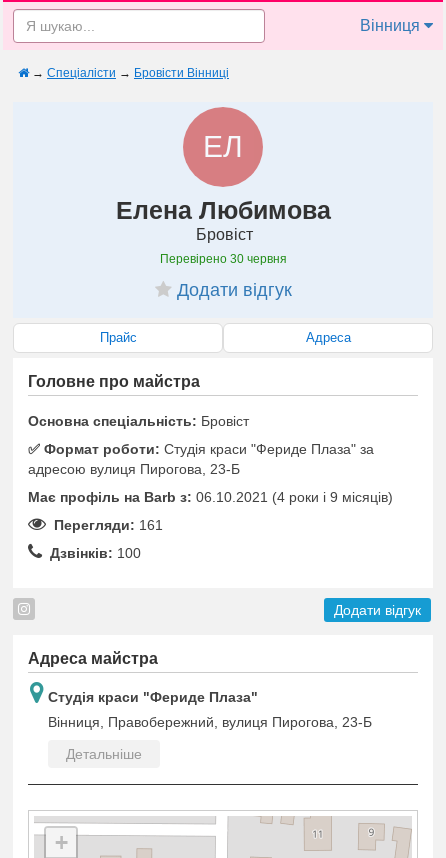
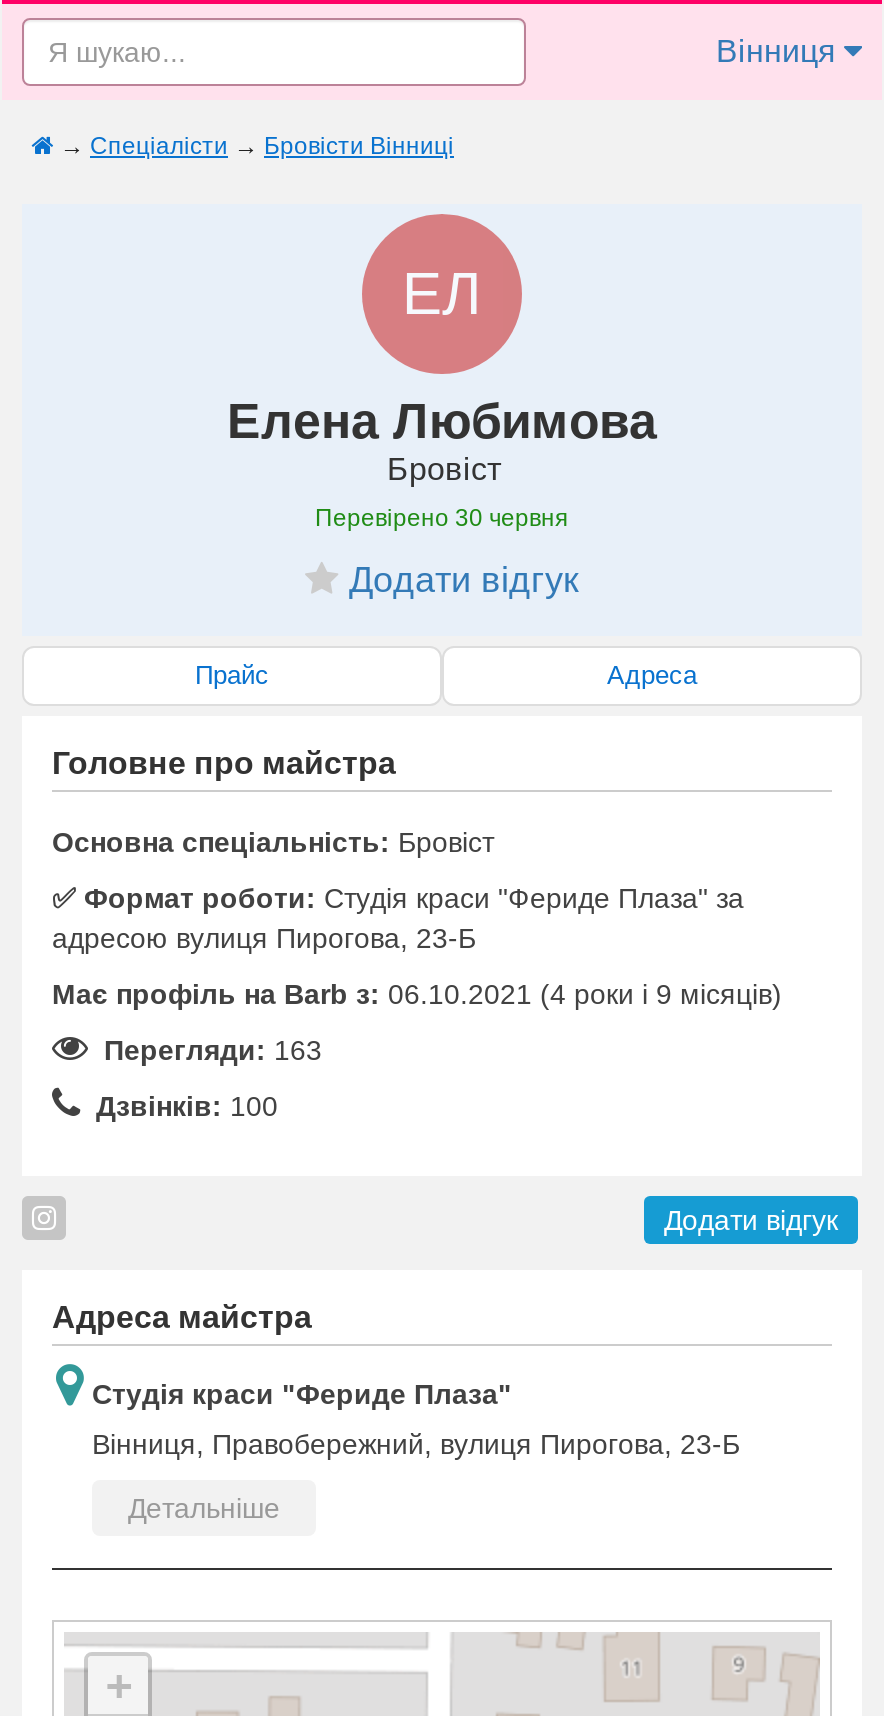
[46,517,163,533] Перегляди: 161 -> [88,1034,322,1066] Перегляди: 163

